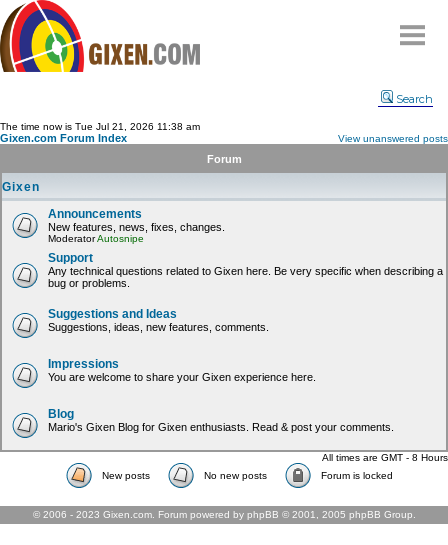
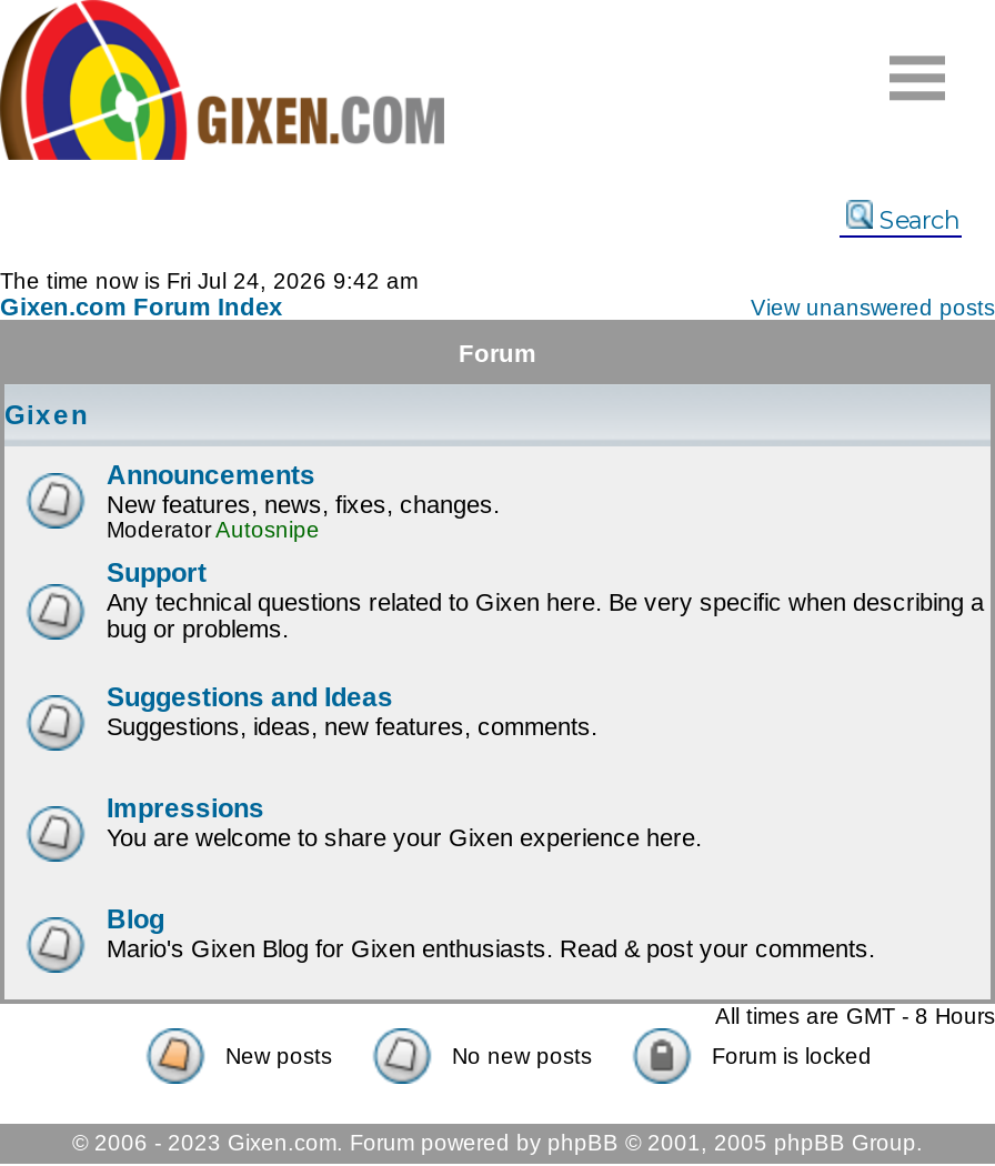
[0,121,200,132] The time now is Tue Jul 21, 2026 11:38 am -> [0,269,418,293] The time now is Fri Jul 24, 2026 9:42 am

